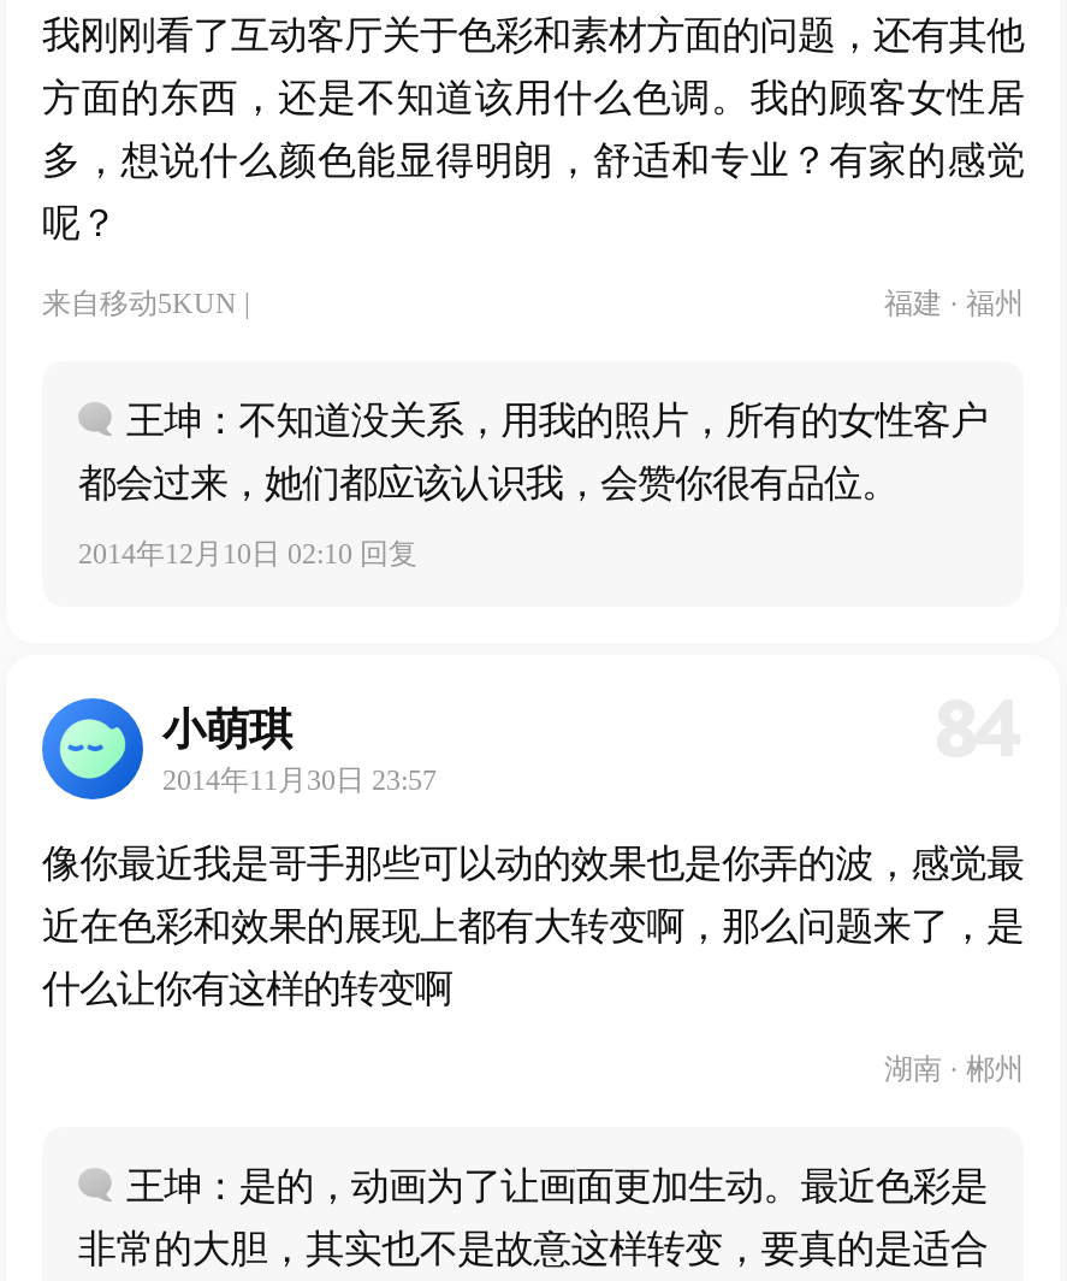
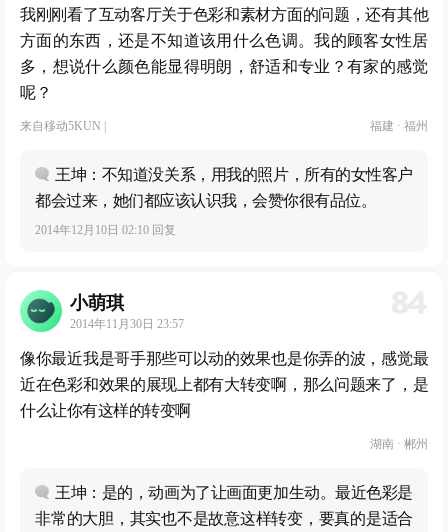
[40,696,146,802] [image] -> [19,289,63,333] [image]

